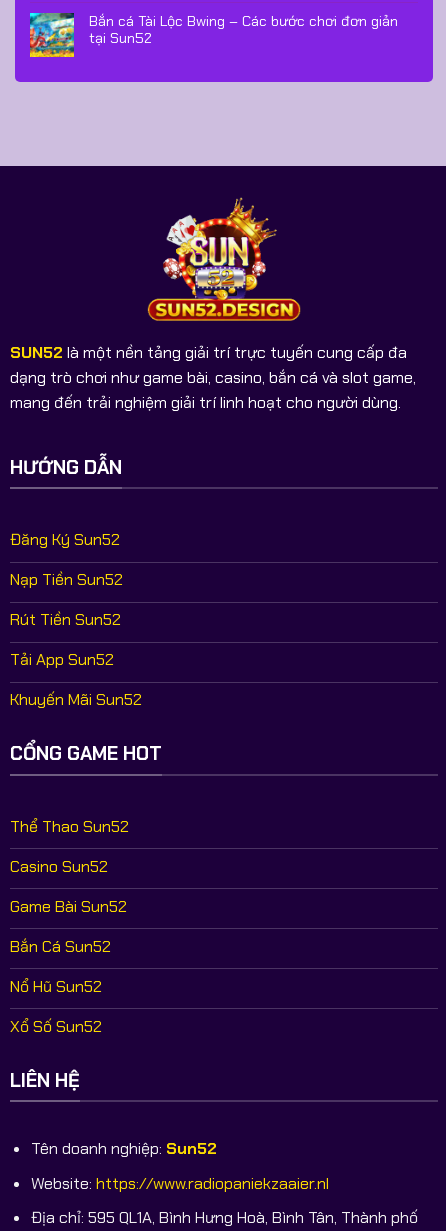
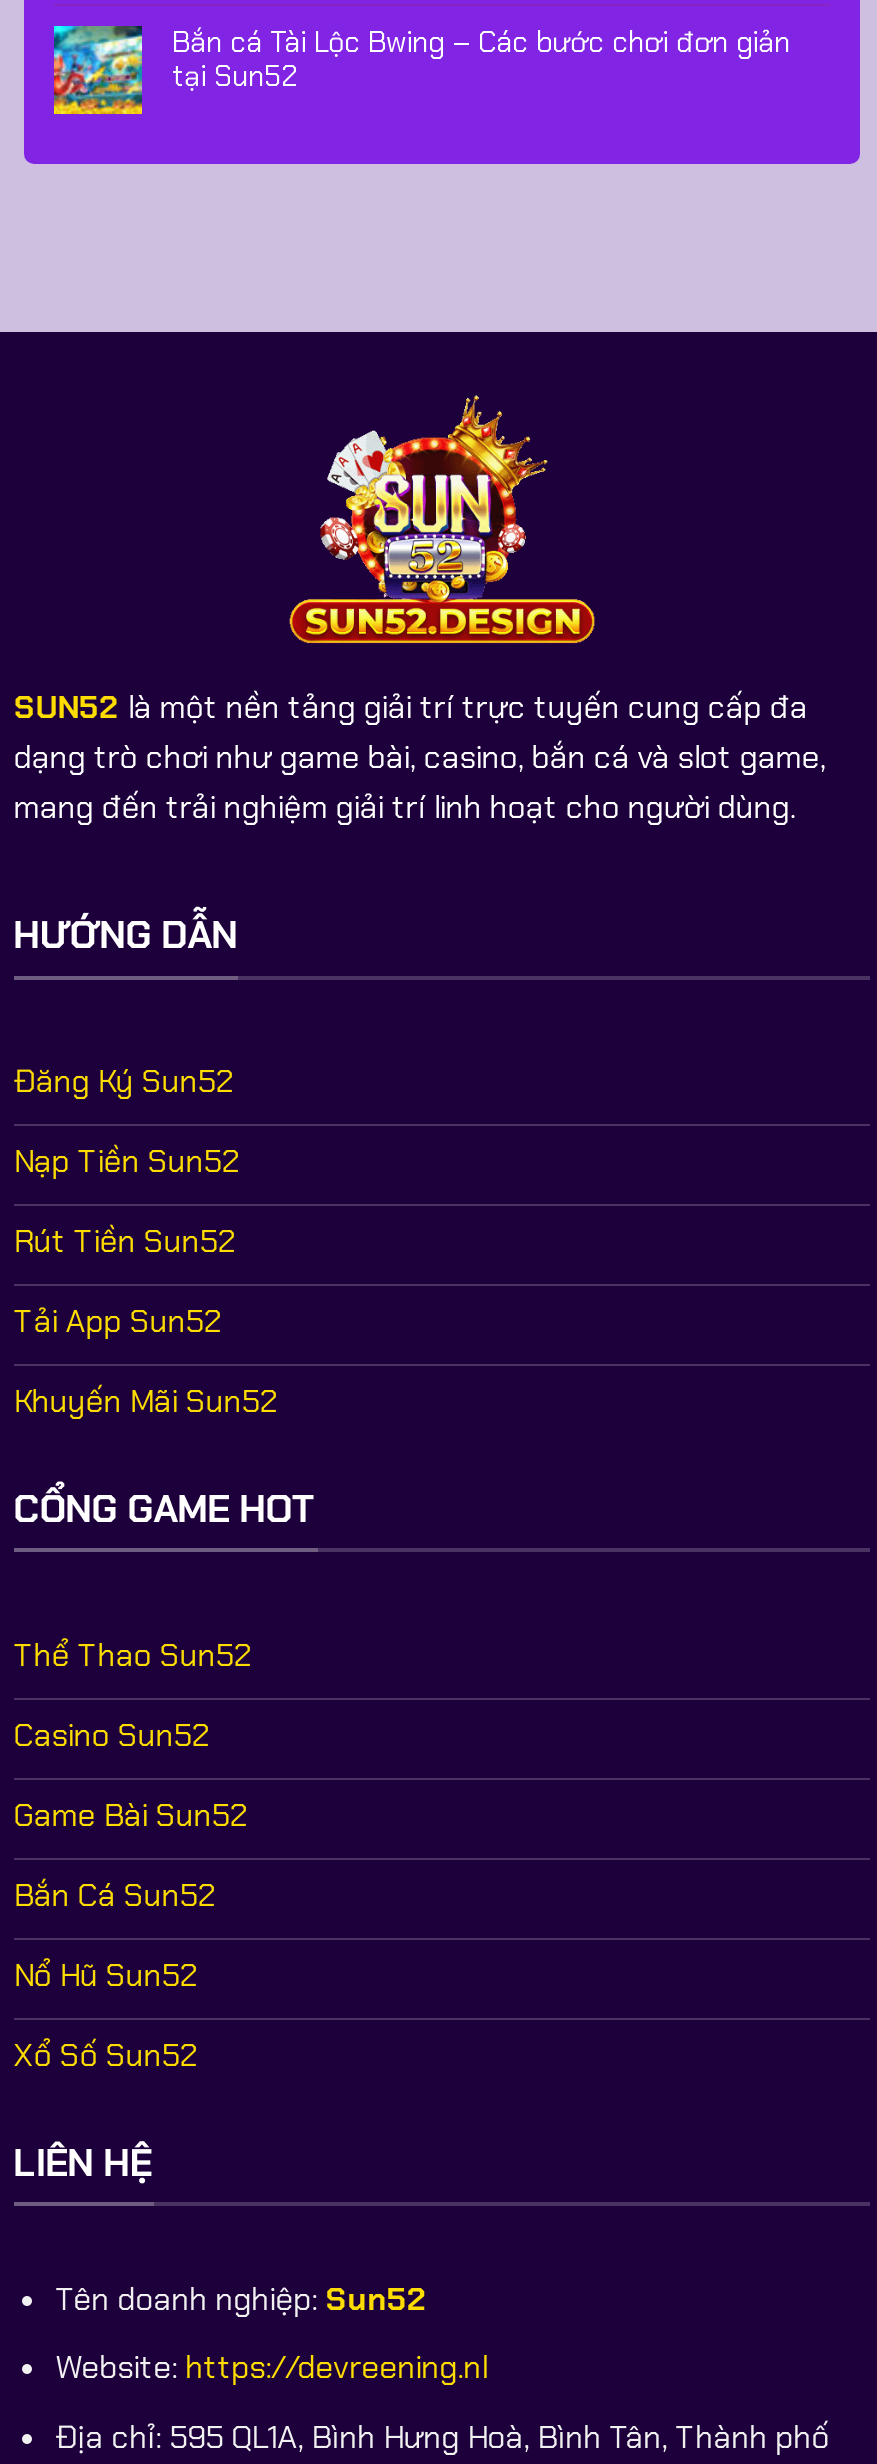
[31,1173,329,1194] Website: https://www.radiopaniekzaaier.nl -> [55,2347,487,2389] Website: https://devreening.nl

